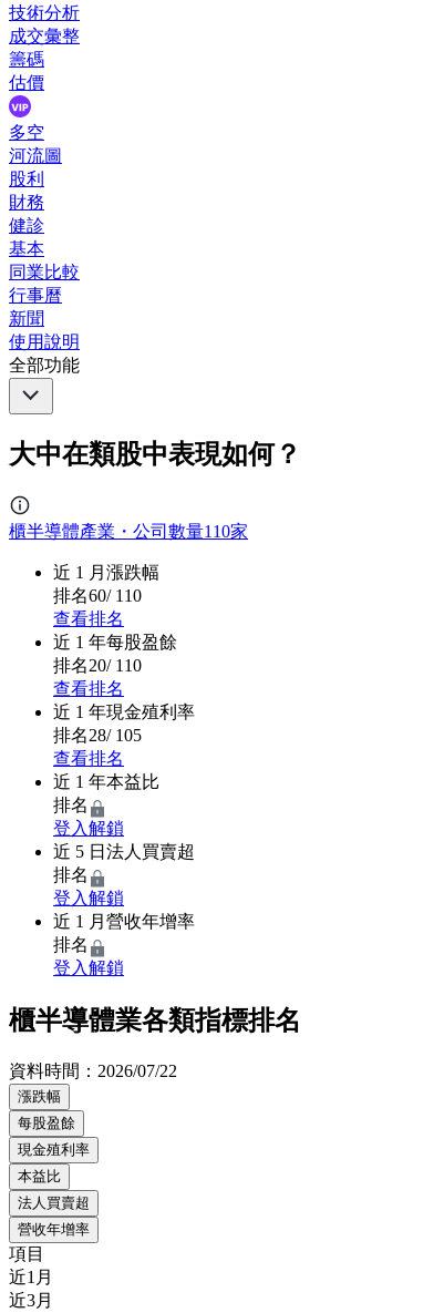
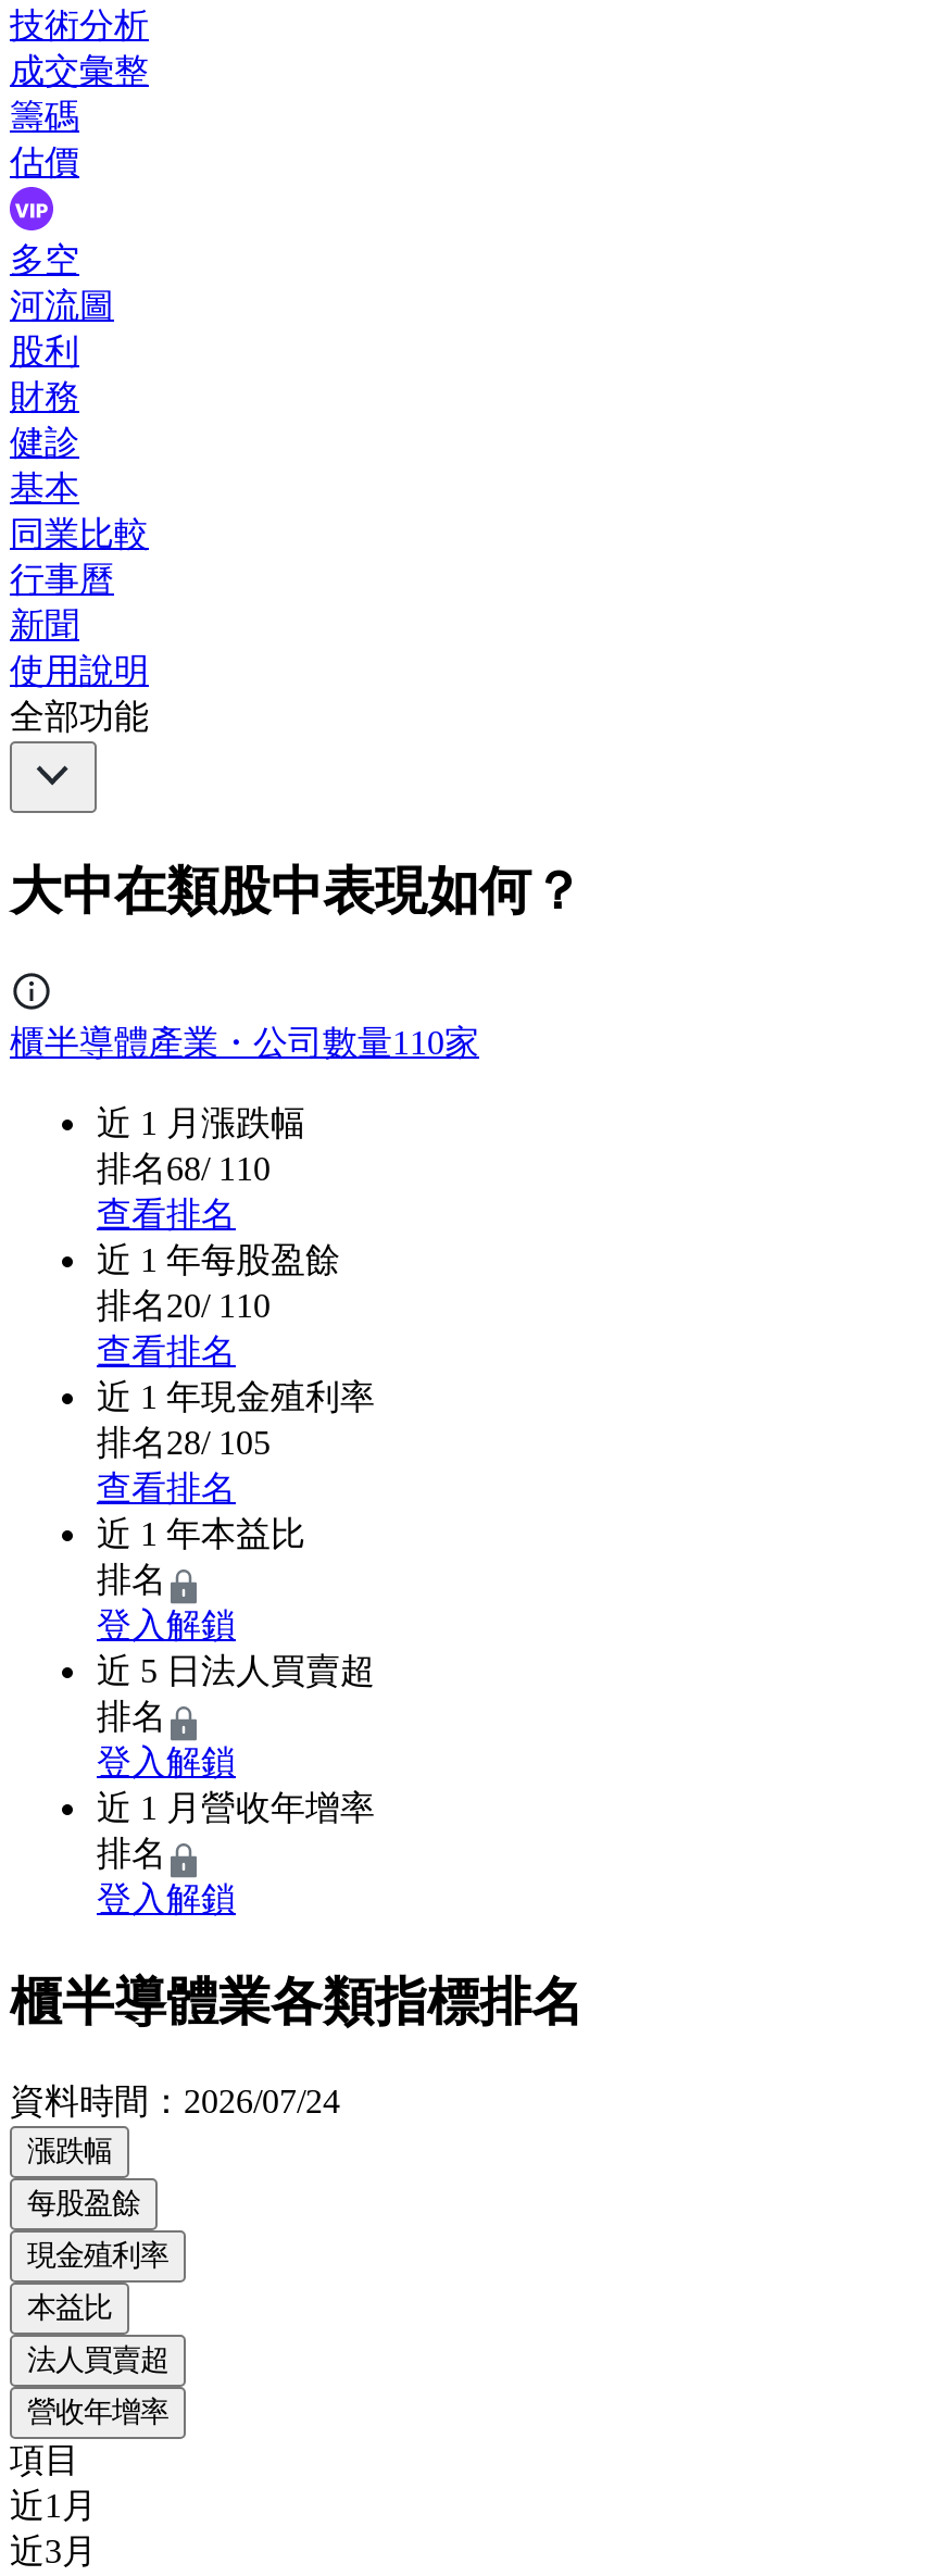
[53,586,142,605] 排名60/ 110 -> [97,1150,271,1187] 排名68/ 110
[9,1061,177,1080] 資料時間：2026/07/22 -> [10,2082,340,2119] 資料時間：2026/07/24

